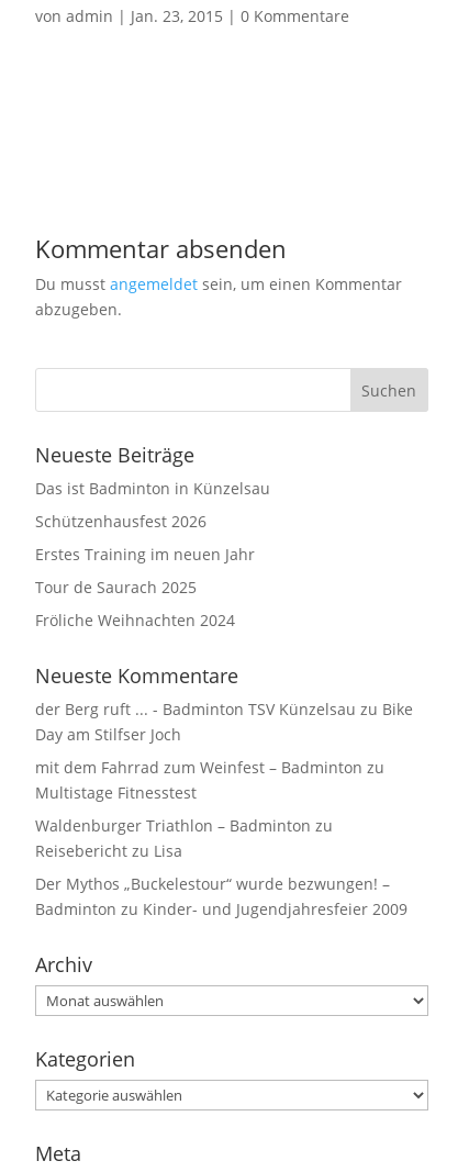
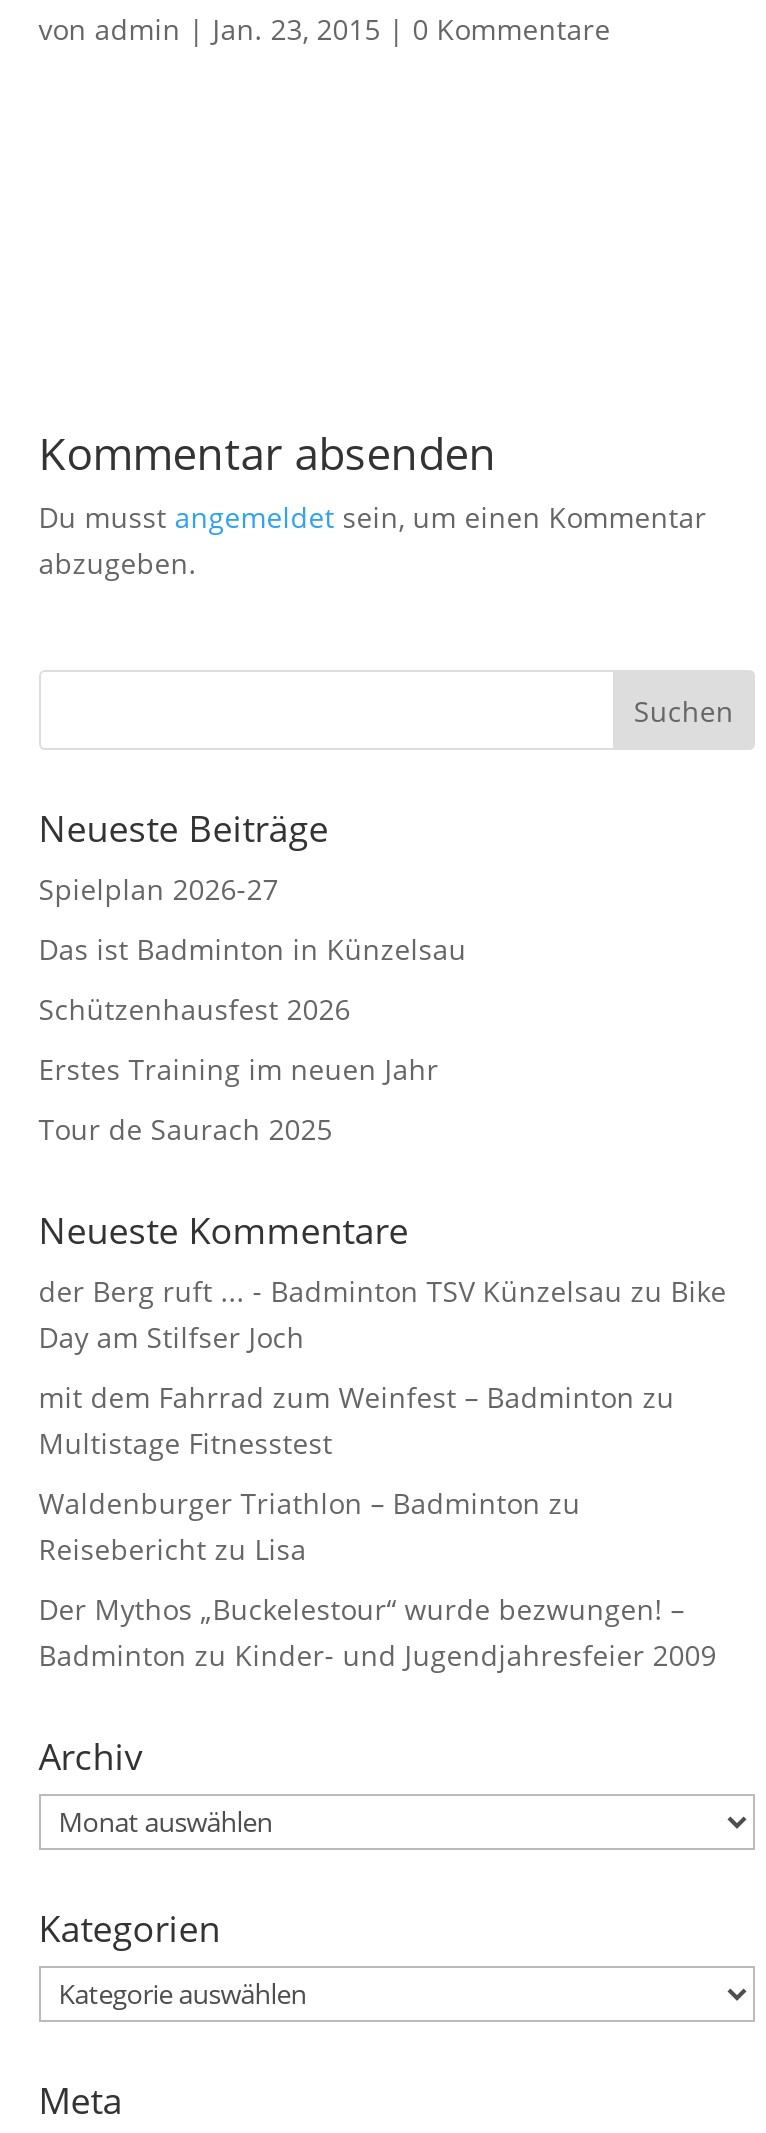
none -> [39,870,279,908] Spielplan 2026-27
moved [35,478,270,598] -> [39,930,467,1148]: Das ist Badminton in Künzelsau | Schützenhausfest 2026 | Erstes Training im neuen Jahr | Tour de Saurach 2025
[35,610,235,630] Fröliche Weihnachten 2024 -> none

